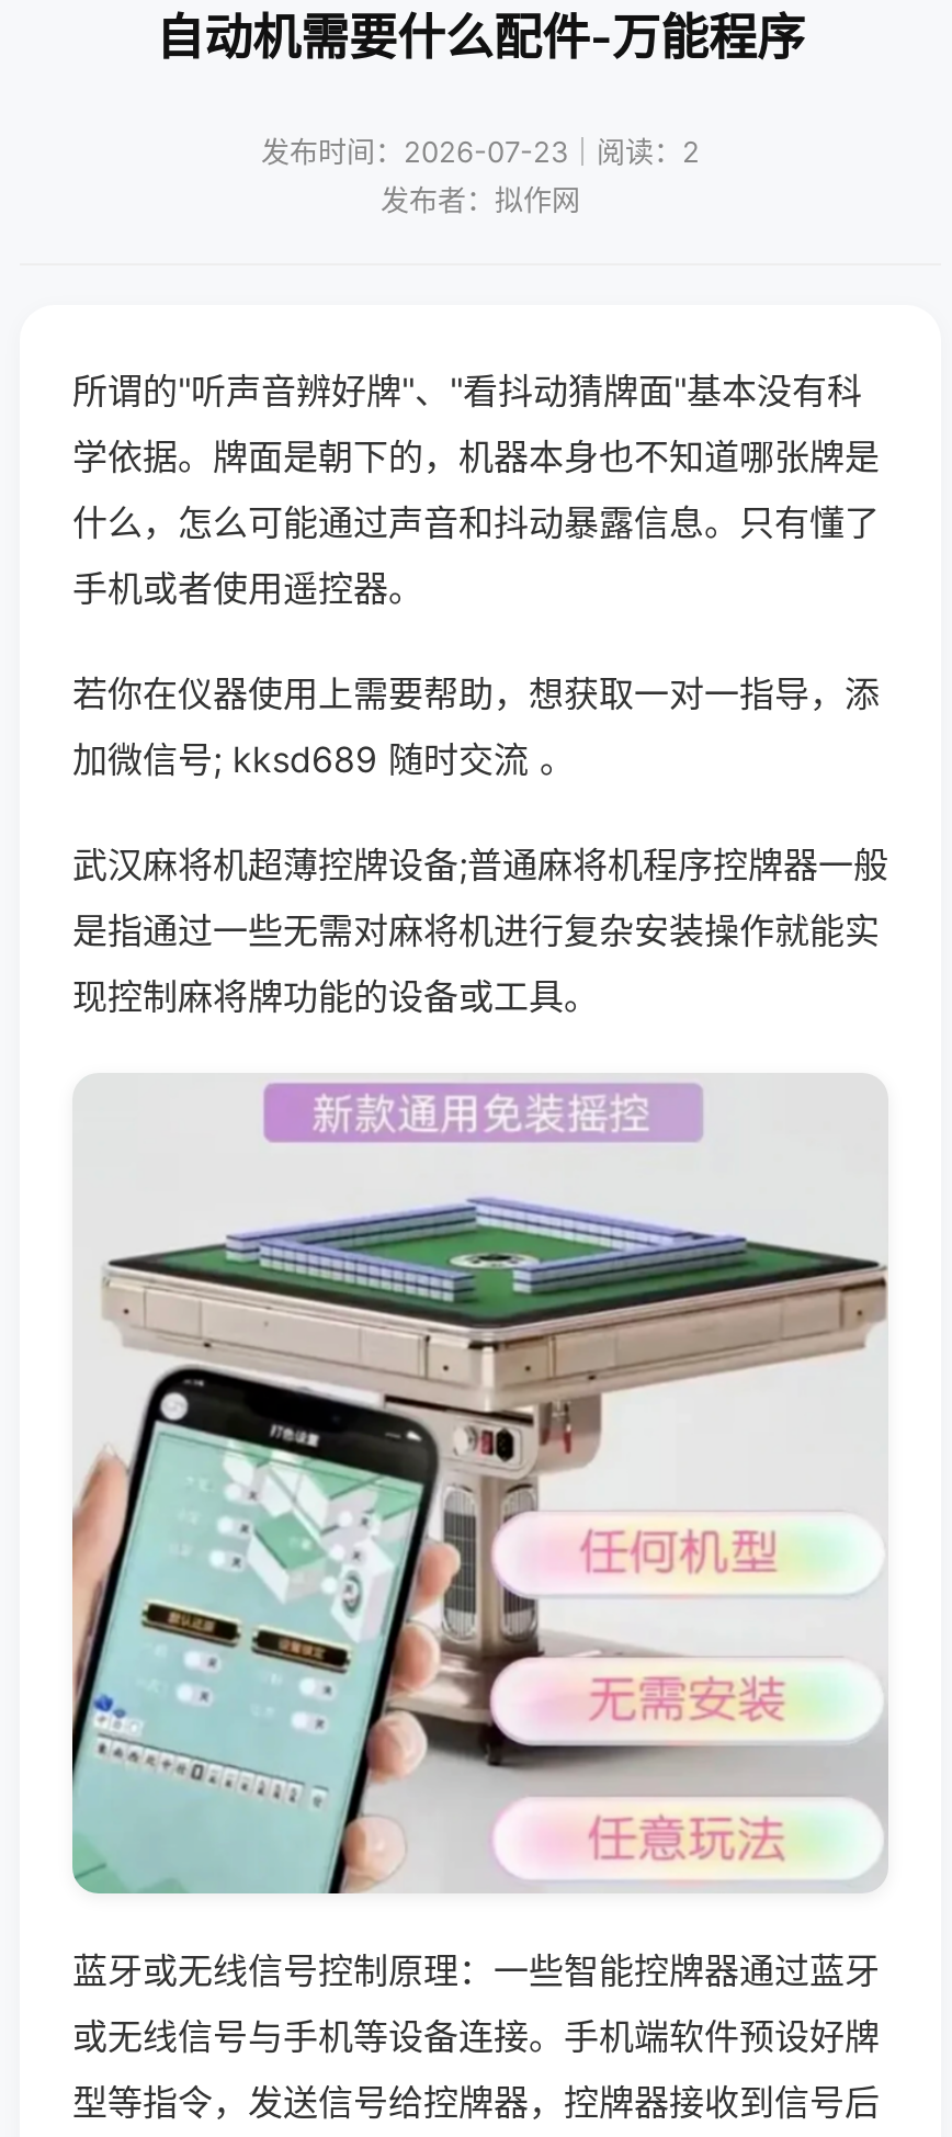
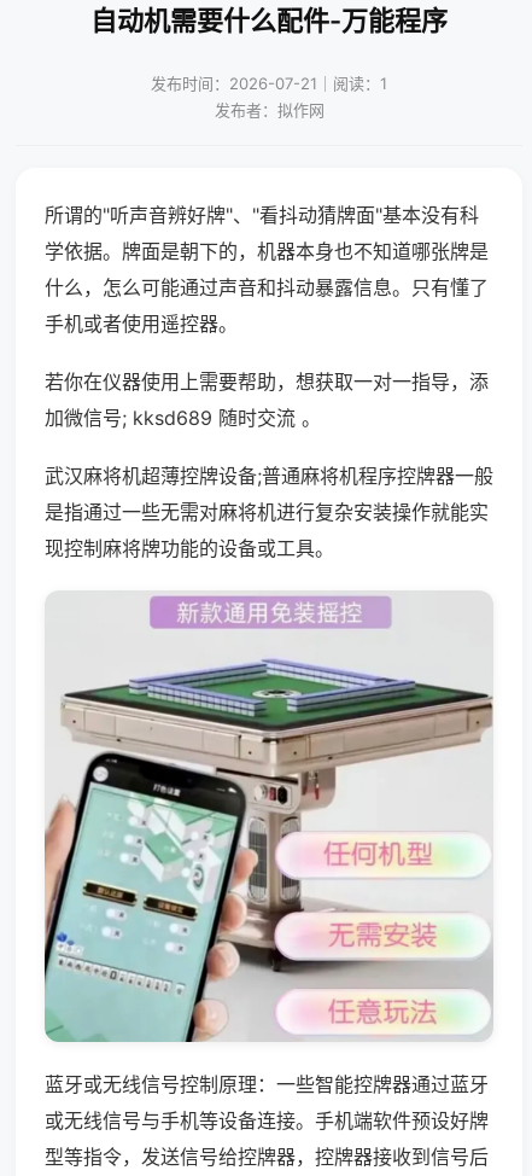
[261,134,700,169] 发布时间：2026-07-23｜阅读：2 -> [151,74,387,93] 发布时间：2026-07-21｜阅读：1

